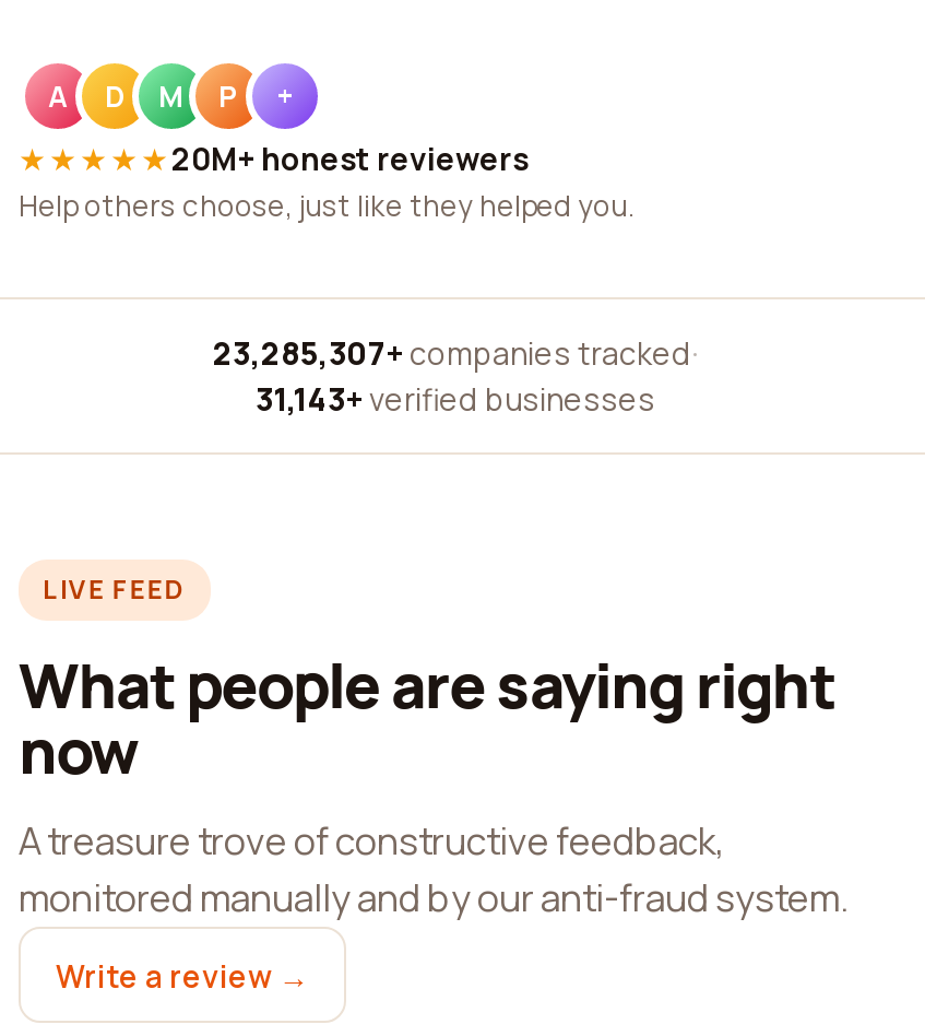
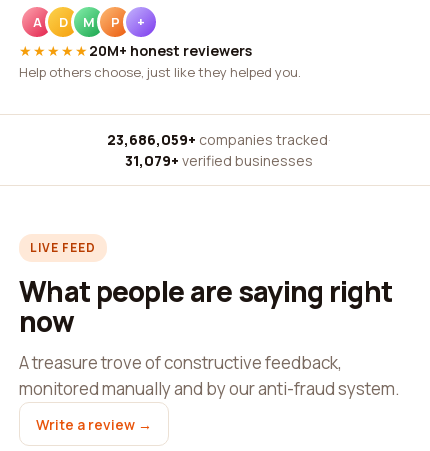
[213,332,698,374] 23,285,307+ companies tracked · -> [107,130,331,149] 23,686,059+ companies tracked ·
[256,378,655,420] 31,143+ verified businesses -> [125,151,313,170] 31,079+ verified businesses

